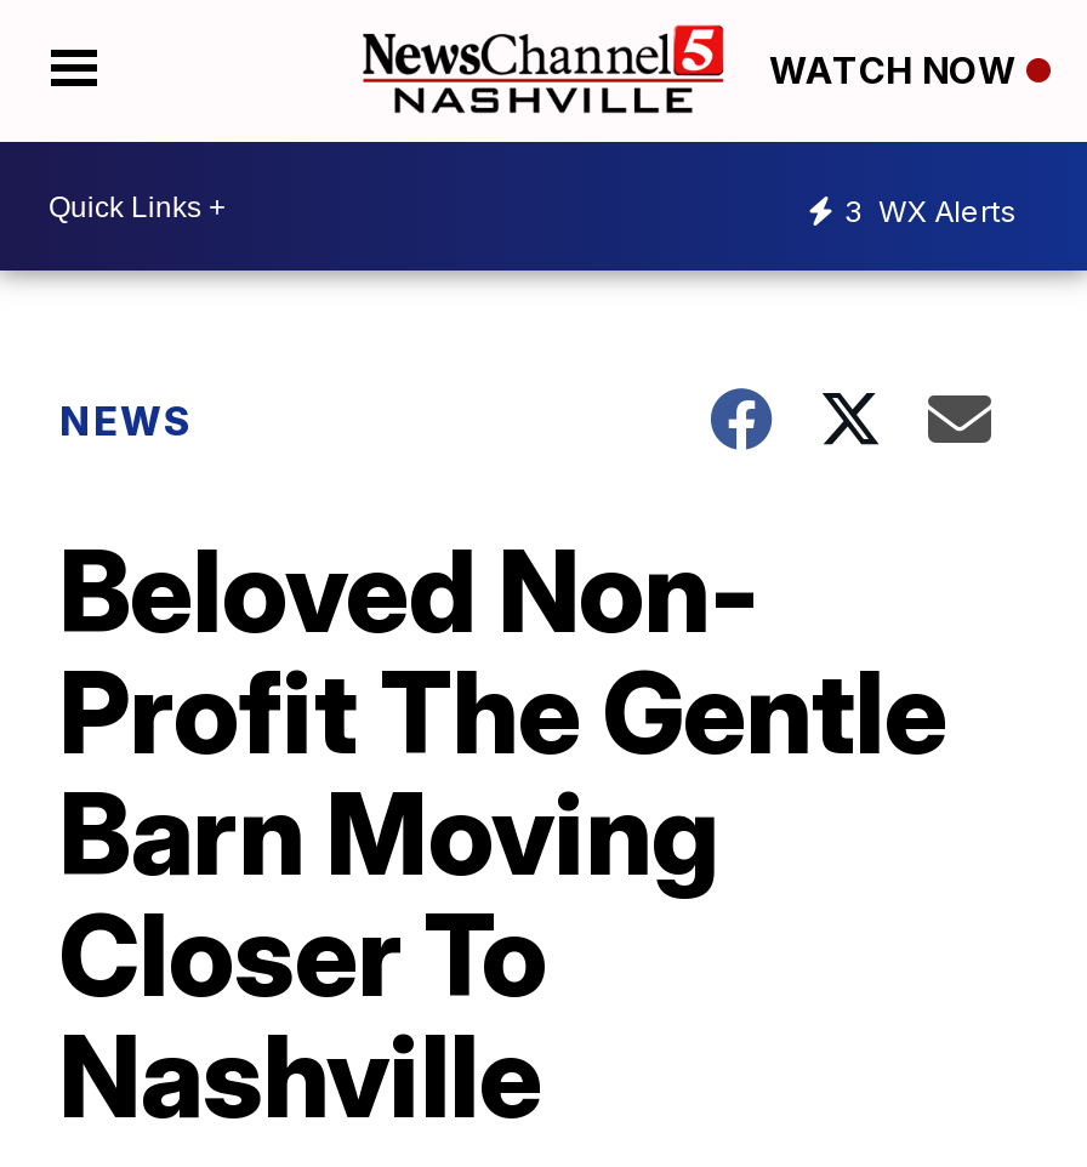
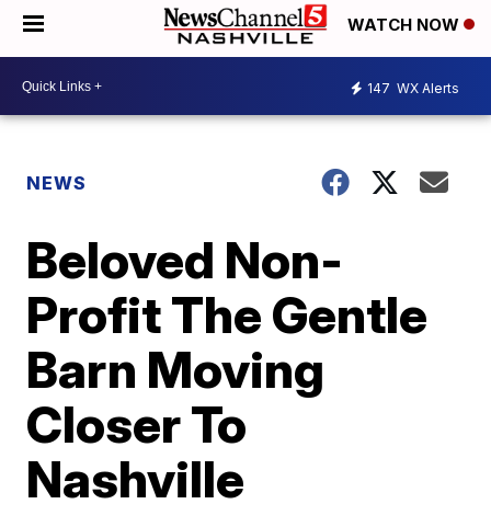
[844,192,1017,228] 3 WX Alerts -> [367,79,459,96] 147 WX Alerts

